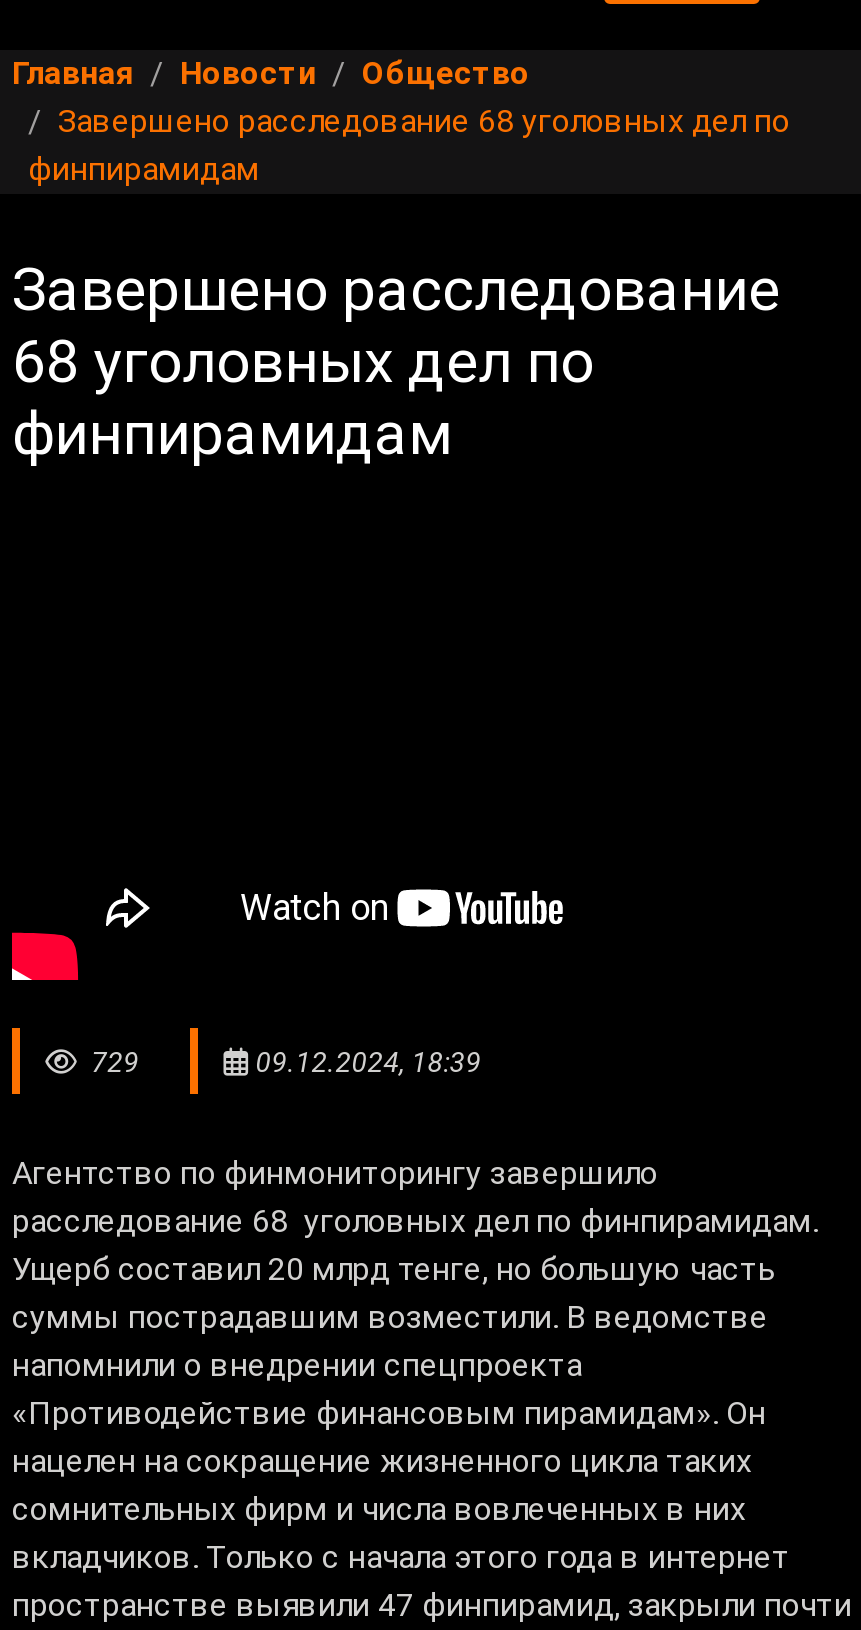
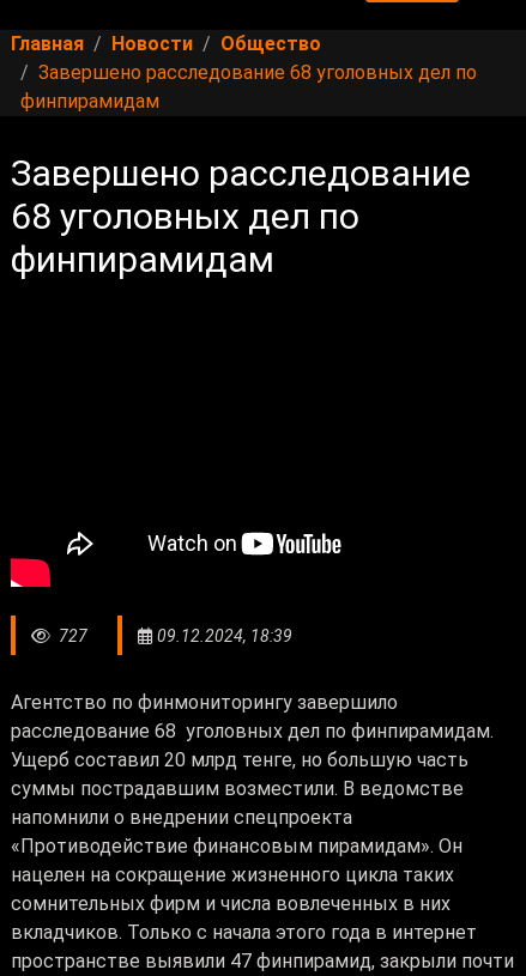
[85,1045,139,1077] 729 -> [55,626,87,645] 727

